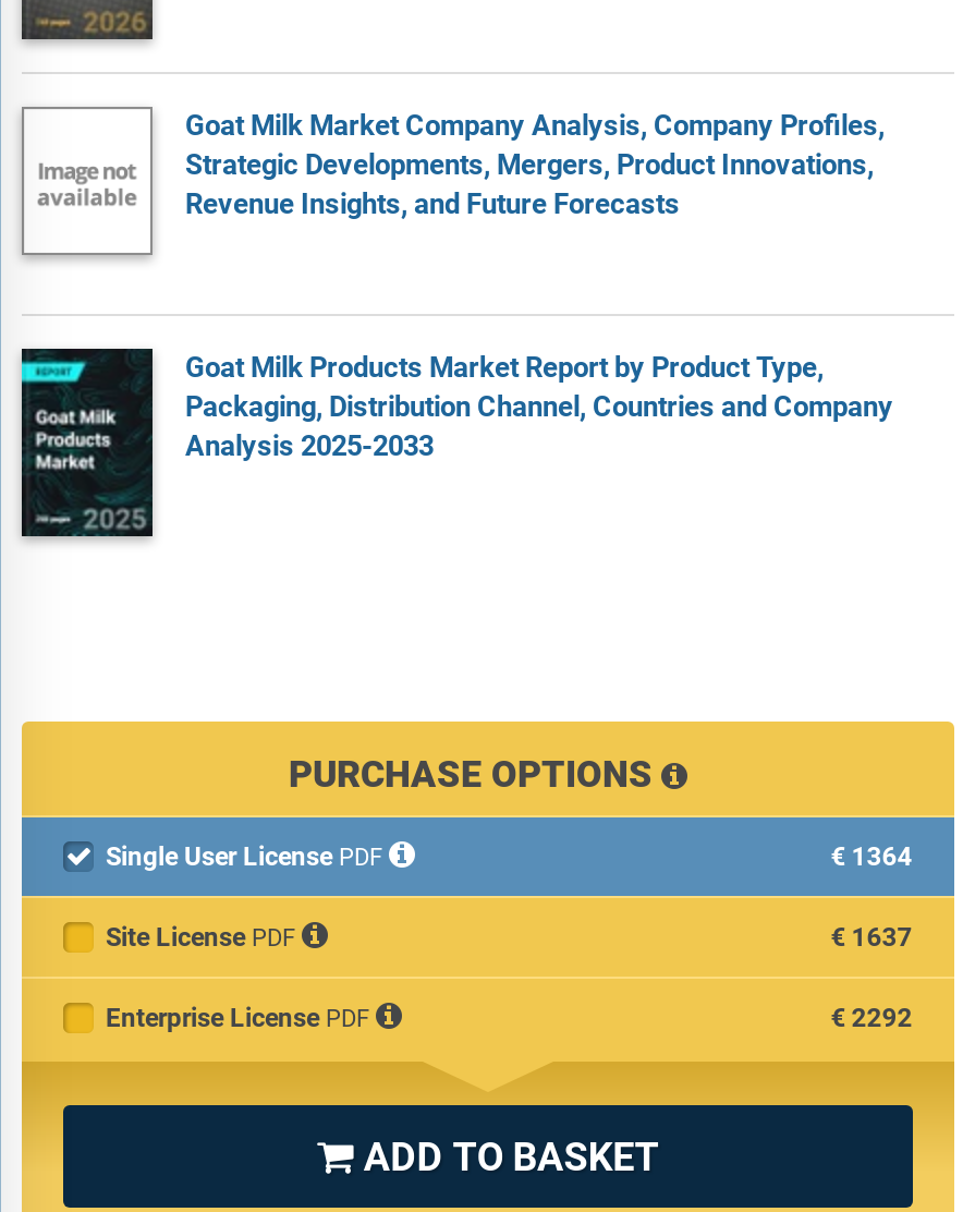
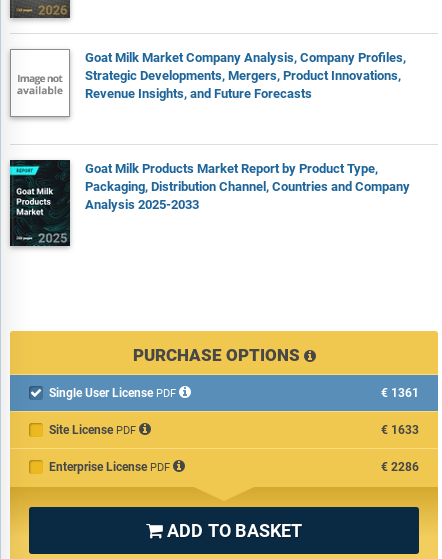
[851,841,912,871] €1364 -> [391,386,419,400] €1361
[851,921,912,952] €1637 -> [391,423,419,437] €1633
[851,1002,912,1033] €2292 -> [391,460,419,474] €2286

